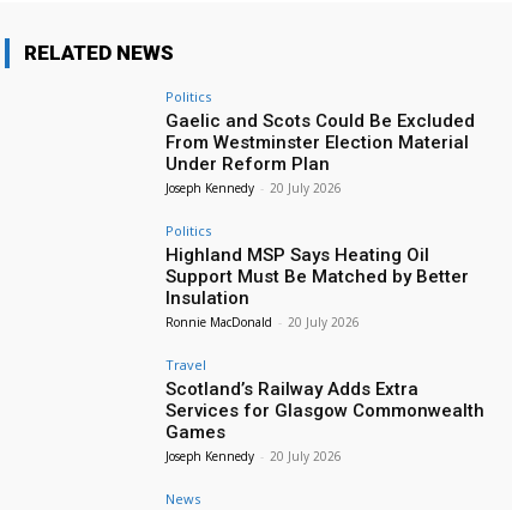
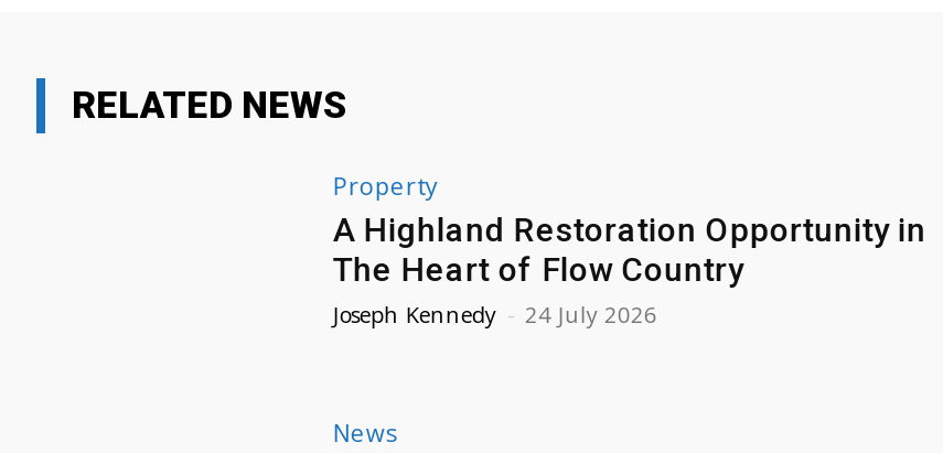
[166,88,485,464] Politics | Gaelic and Scots Could Be Excluded | From Westminster Election Material | Under Reform Plan | Joseph Kennedy - 20 July 2026 | Politics | Highland MSP Says Heating Oil | Support Must Be Matched by Better | Insulation | Ronnie MacDonald - 20 July 2026 | Travel | Scotland’s Railway Adds Extra | Services for Glasgow Commonwealth | Games | Joseph Kennedy - 20 July 2026 -> [333,168,926,329] Property | A Highland Restoration Opportunity in | The Heart of Flow Country | Joseph Kennedy - 24 July 2026

